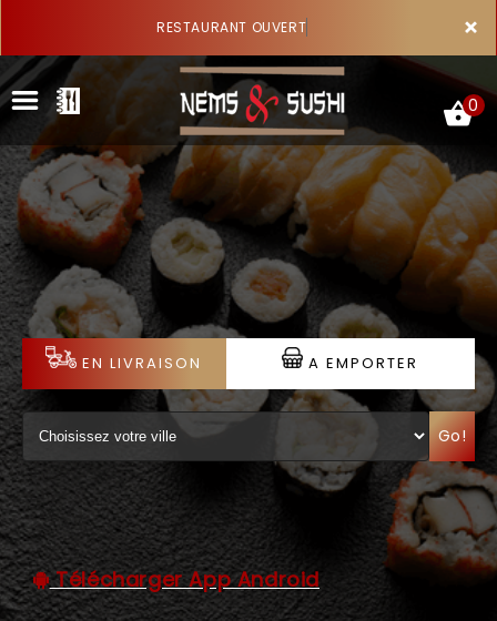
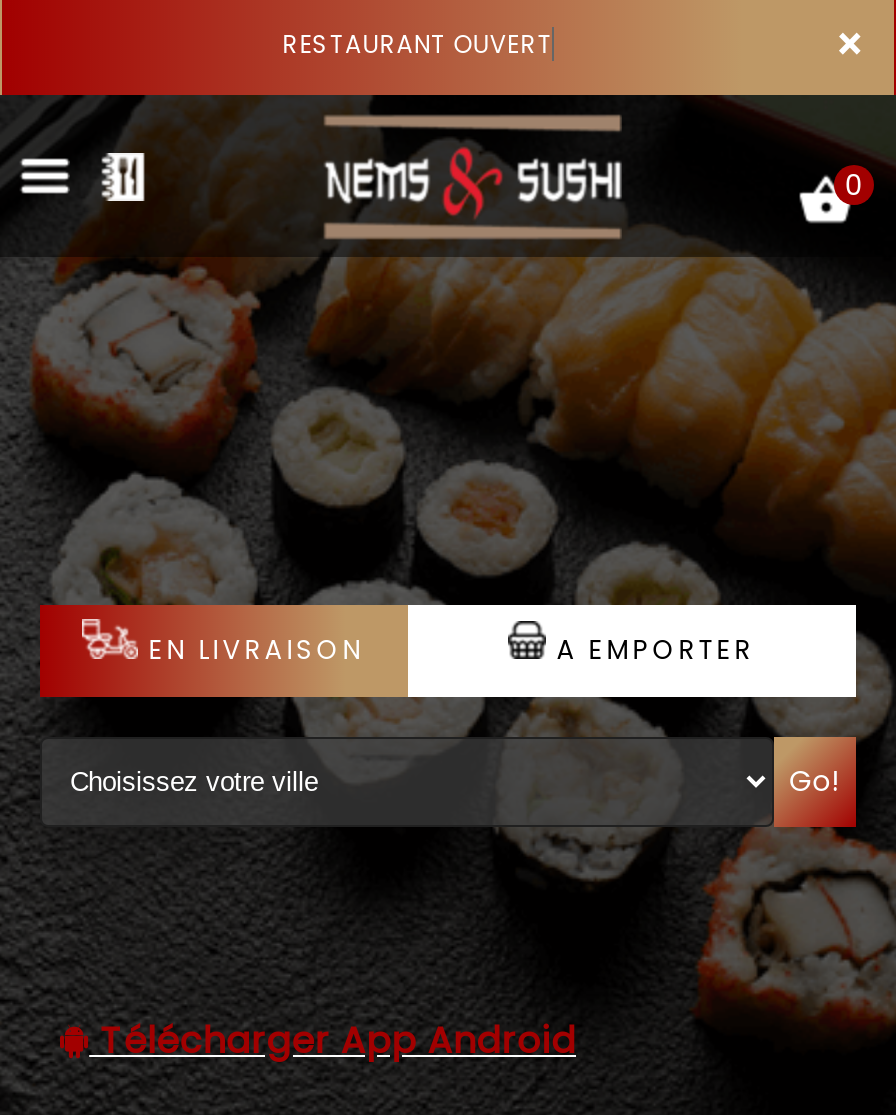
[157,18,307,37] RESTAURANT OUVERT -> [290,27,545,61] RESTAURANT OUVER

